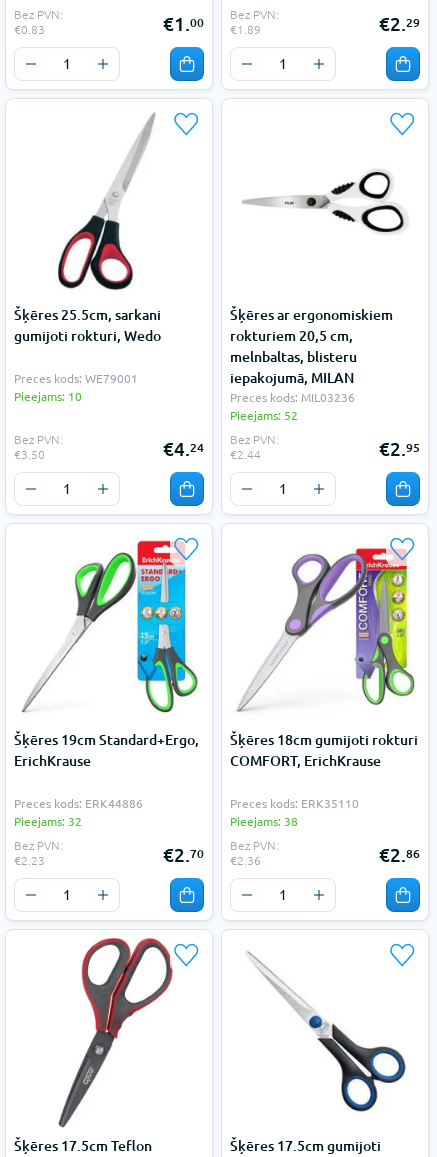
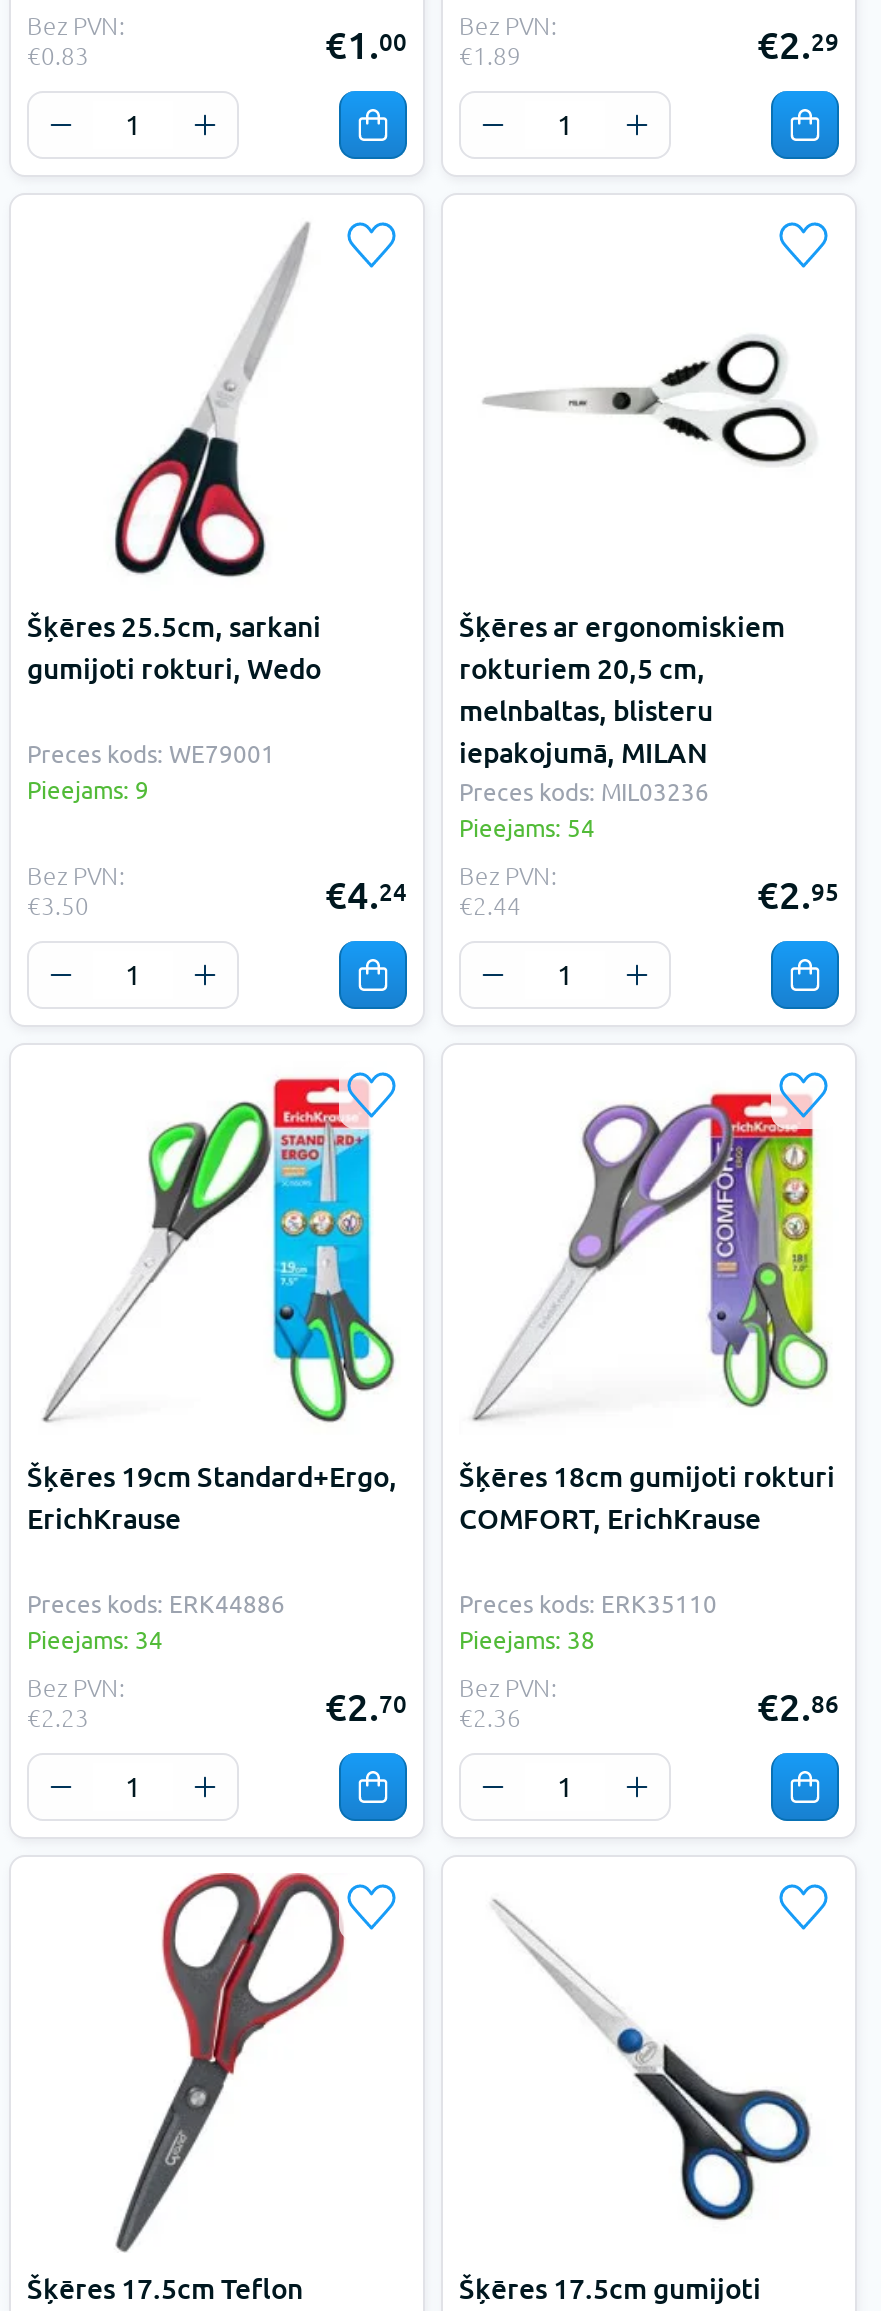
[14,390,82,403] Pieejams: 10 -> [27,777,149,803] Pieejams: 9
[230,409,298,422] Pieejams: 52 -> [459,815,595,841] Pieejams: 54
[14,815,82,828] Pieejams: 32 -> [27,1627,163,1653] Pieejams: 34

